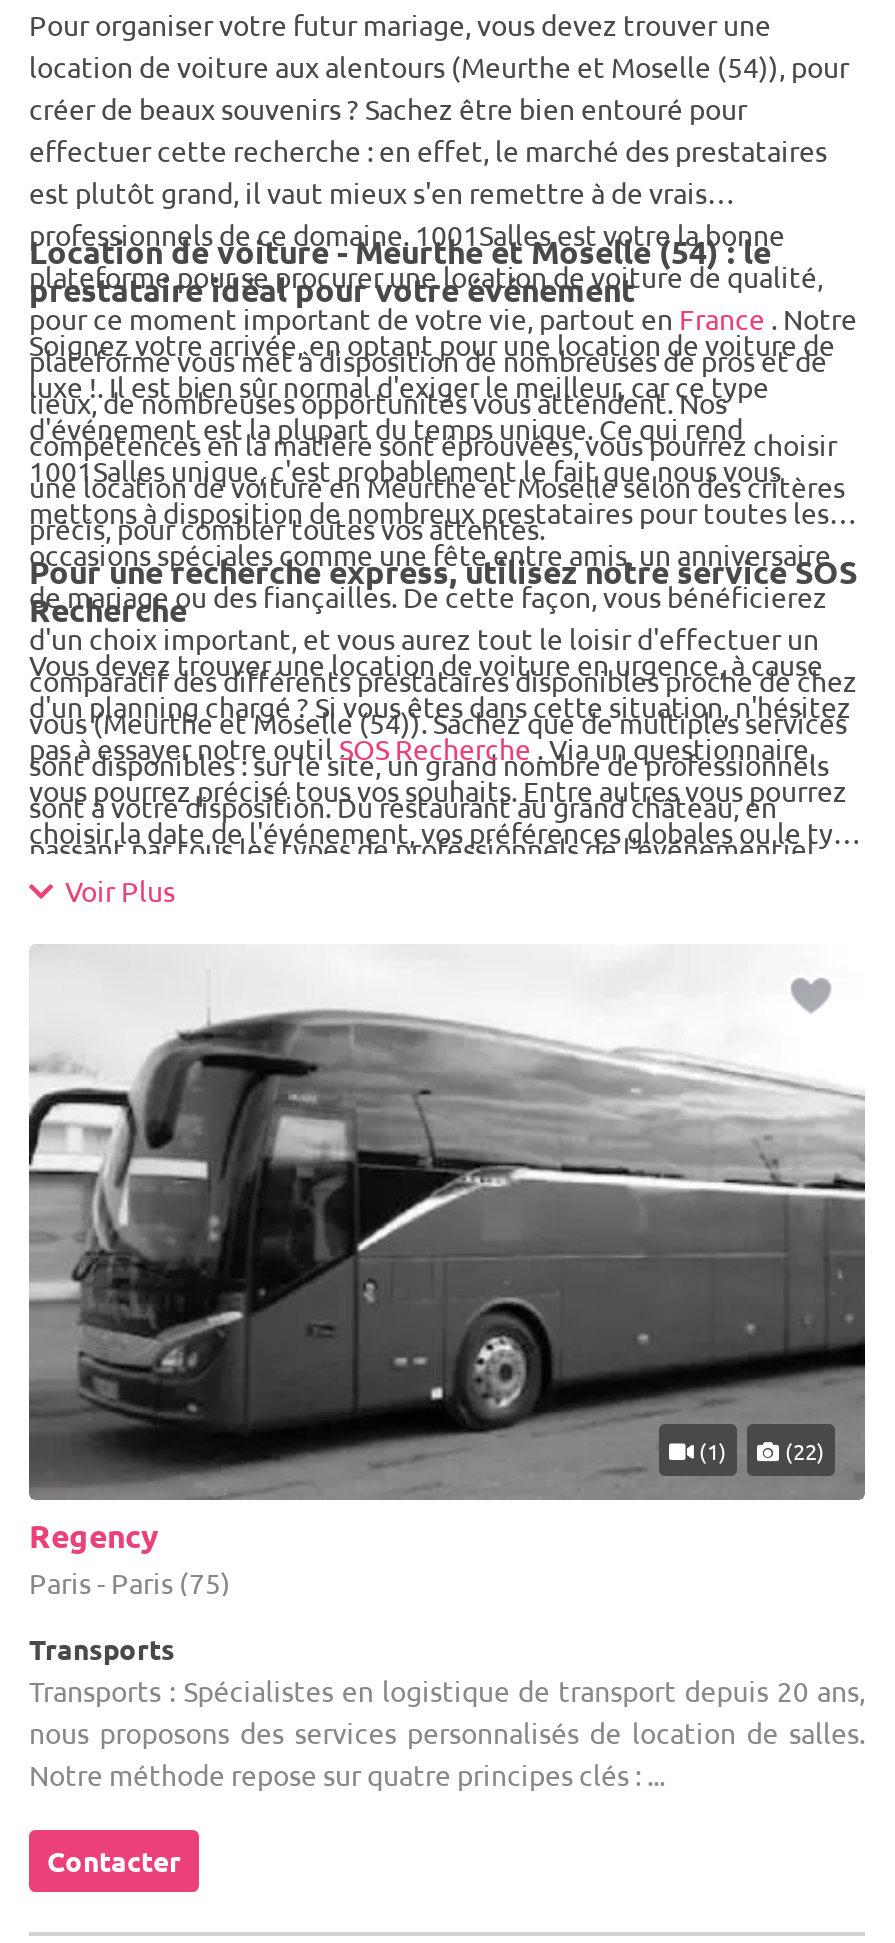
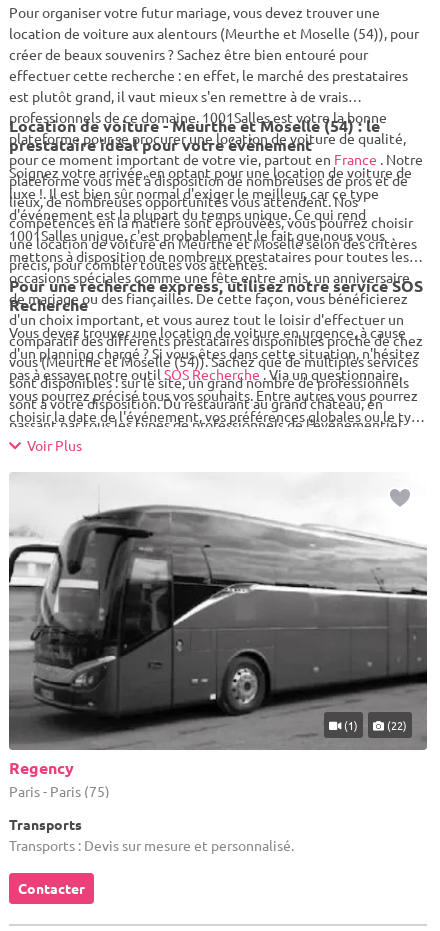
[29,1672,865,1792] Transports : Spécialistes en logistique de transport depuis 20 ans, | nous proposons des services personnalisés de location de salles. | Notre méthode repose sur quatre principes clés : ... -> [9,836,294,854] Transports : Devis sur mesure et personnalisé.

